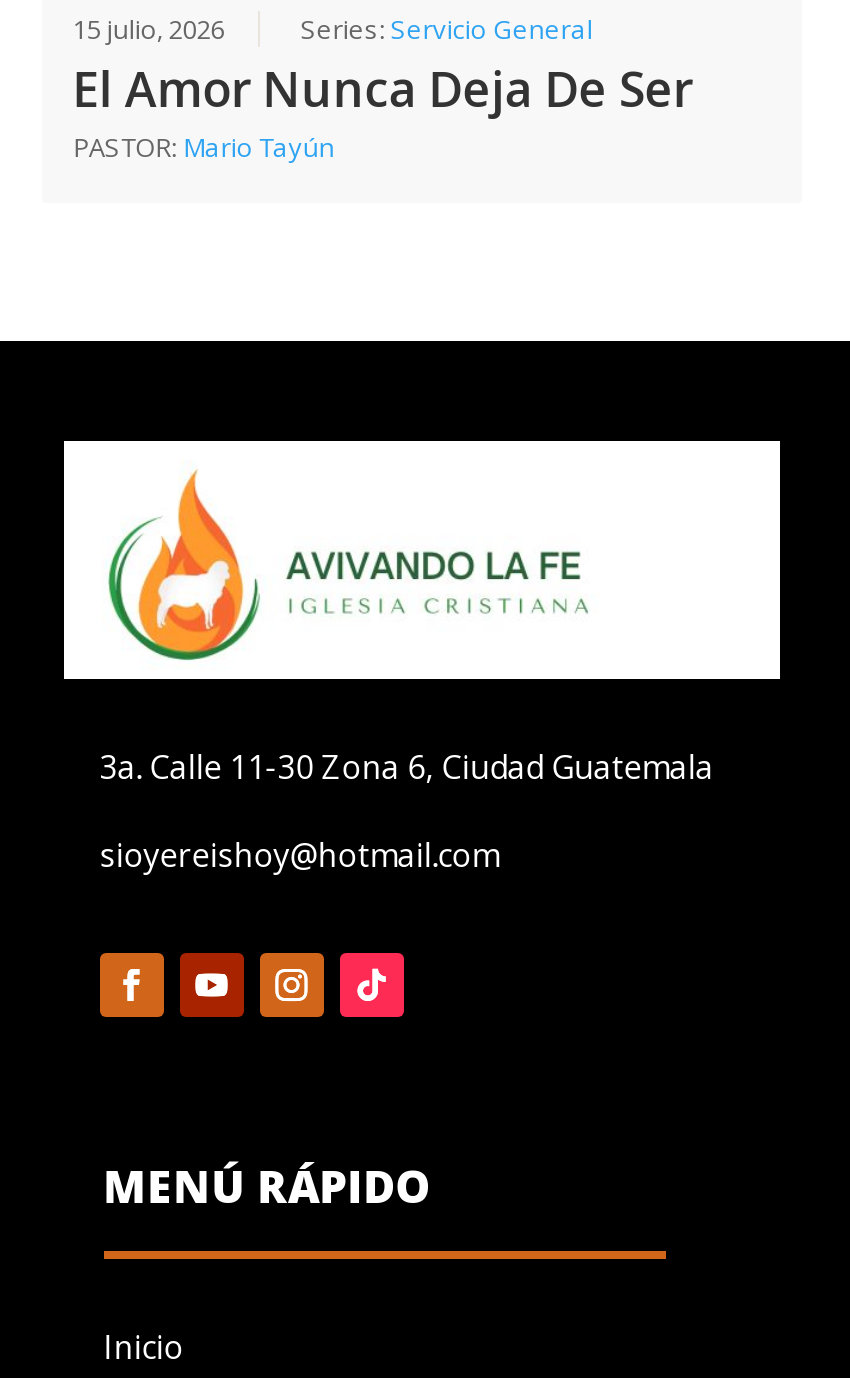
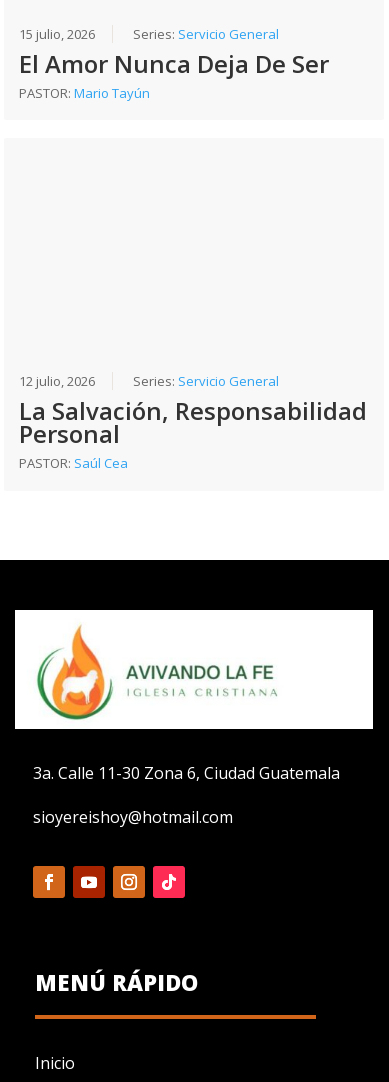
none -> [19,372,367,472] 12 julio, 2026 | Series: Servicio General | La Salvación, Responsabilidad | Personal | PASTOR: Saúl Cea

